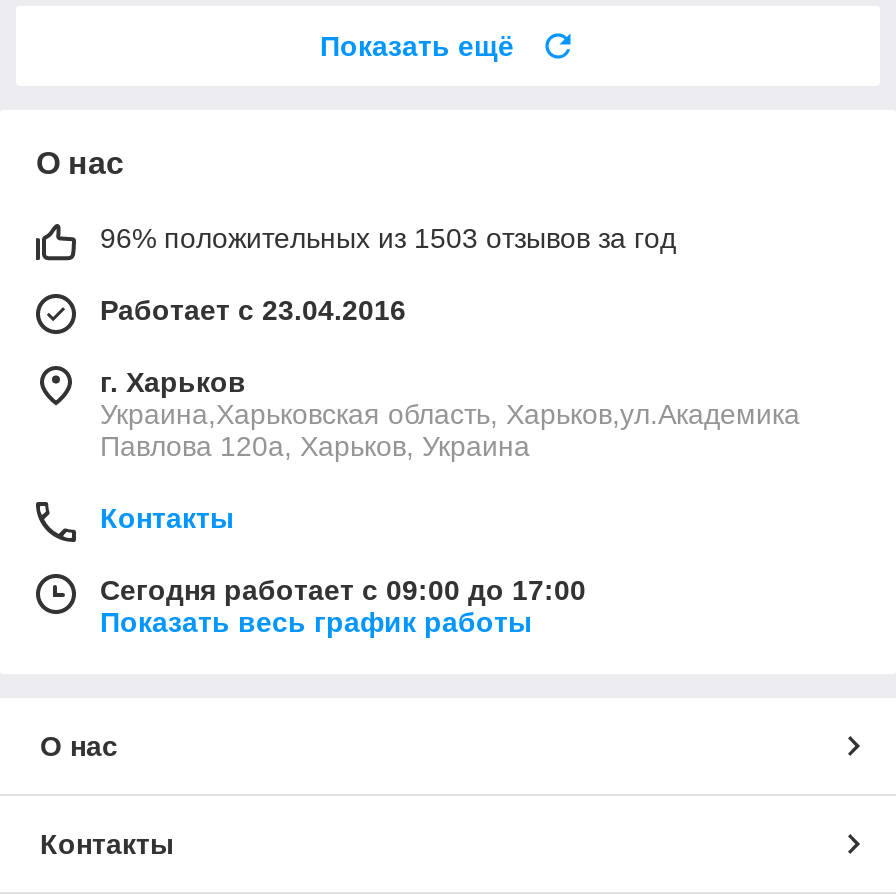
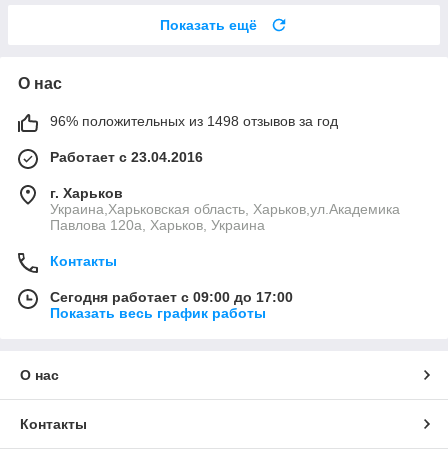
[100,222,676,254] 96% положительных из 1503 отзывов за год -> [50,113,338,129] 96% положительных из 1498 отзывов за год

